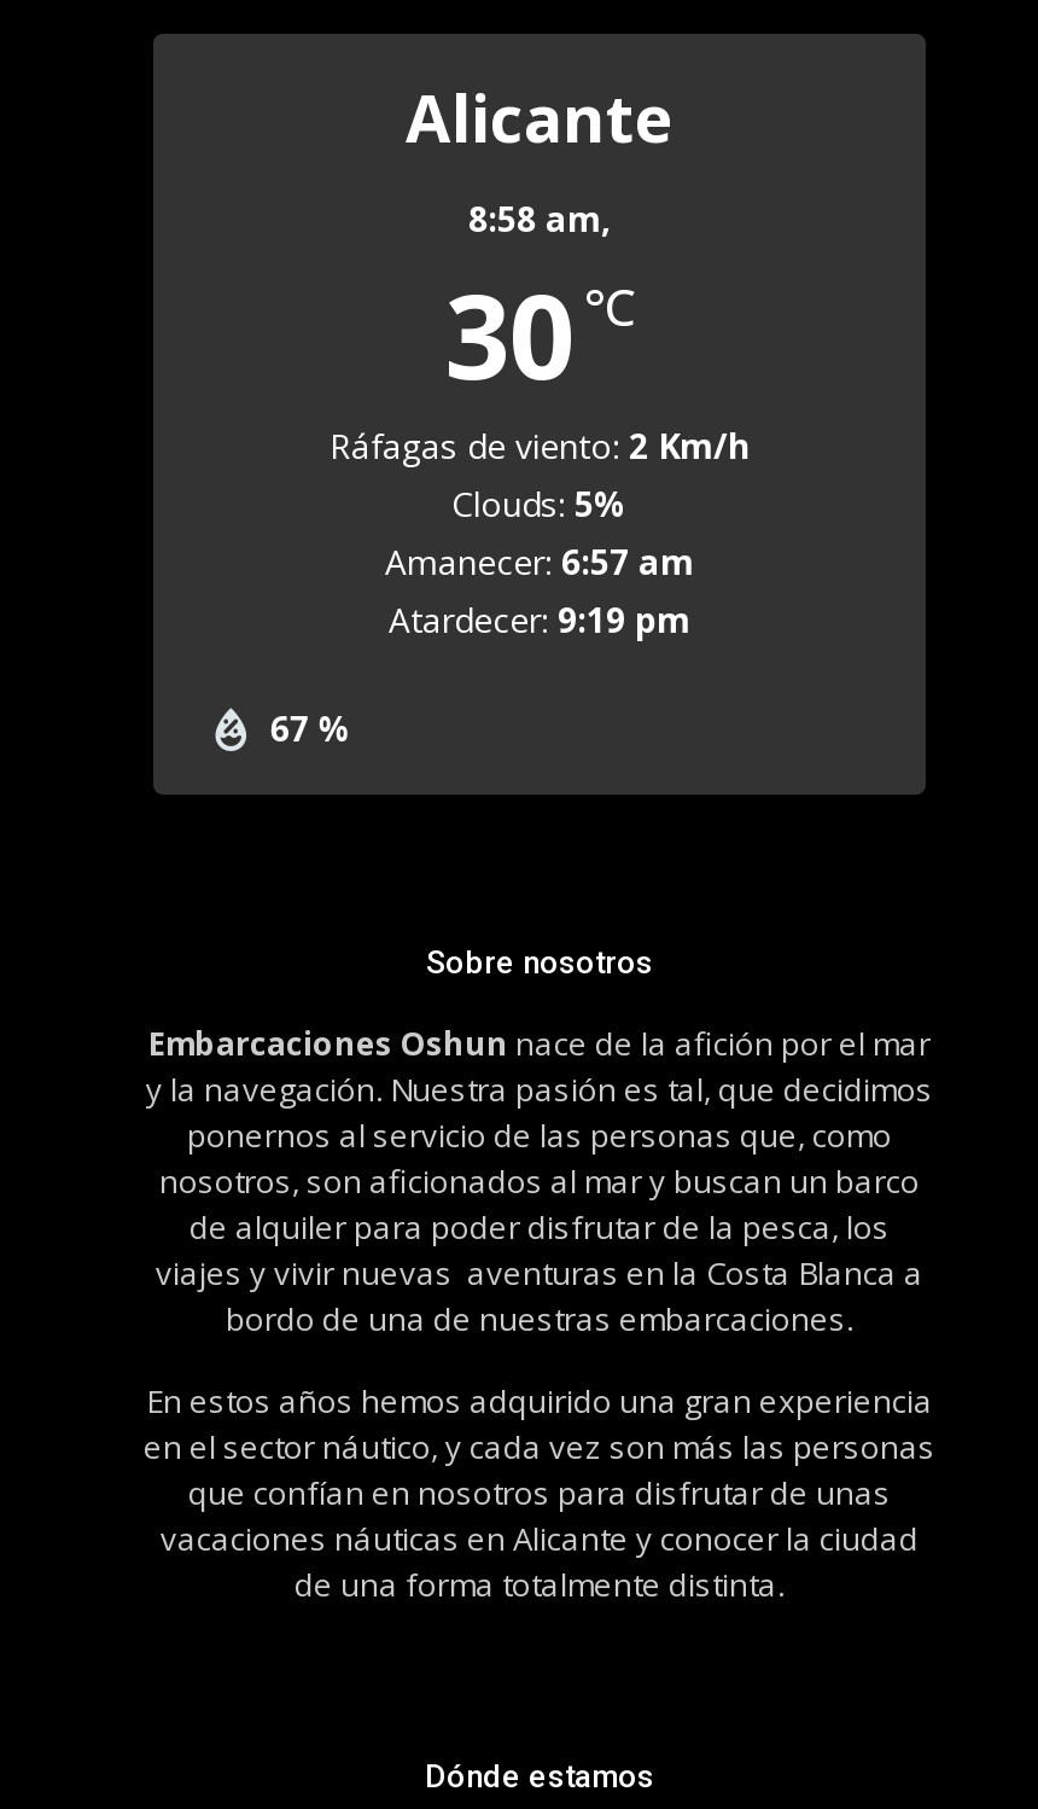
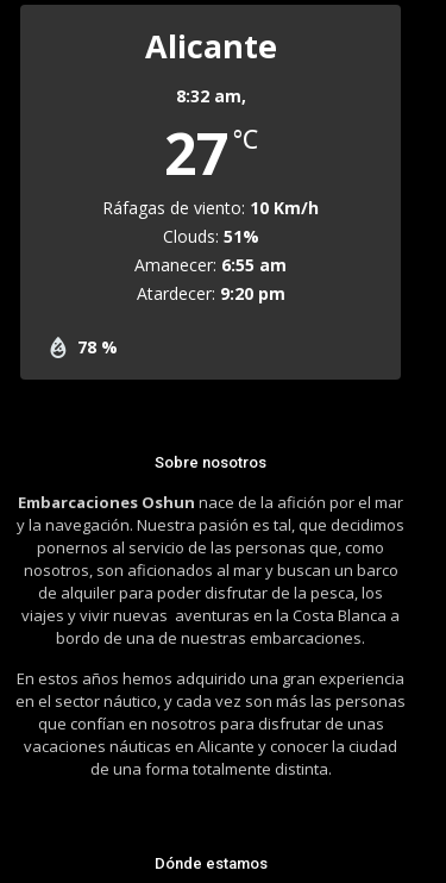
[468,196,611,242] 8:58 am, -> [175,84,246,107] 8:32 am,
[444,256,635,413] 30 °C -> [164,114,257,192] 27 °C
[330,423,750,469] Ráfagas de viento: 2 Km/h -> [102,196,319,219] Ráfagas de viento: 10 Km/h
[451,481,628,527] Clouds: 5% -> [162,225,259,248] Clouds: 51%
[385,539,694,584] Amanecer: 6:57 am -> [134,253,287,276] Amanecer: 6:55 am
[389,597,690,642] Atardecer: 9:19 pm -> [136,282,285,305] Atardecer: 9:20 pm
[270,705,352,751] 67 % -> [78,336,118,358] 78 %

